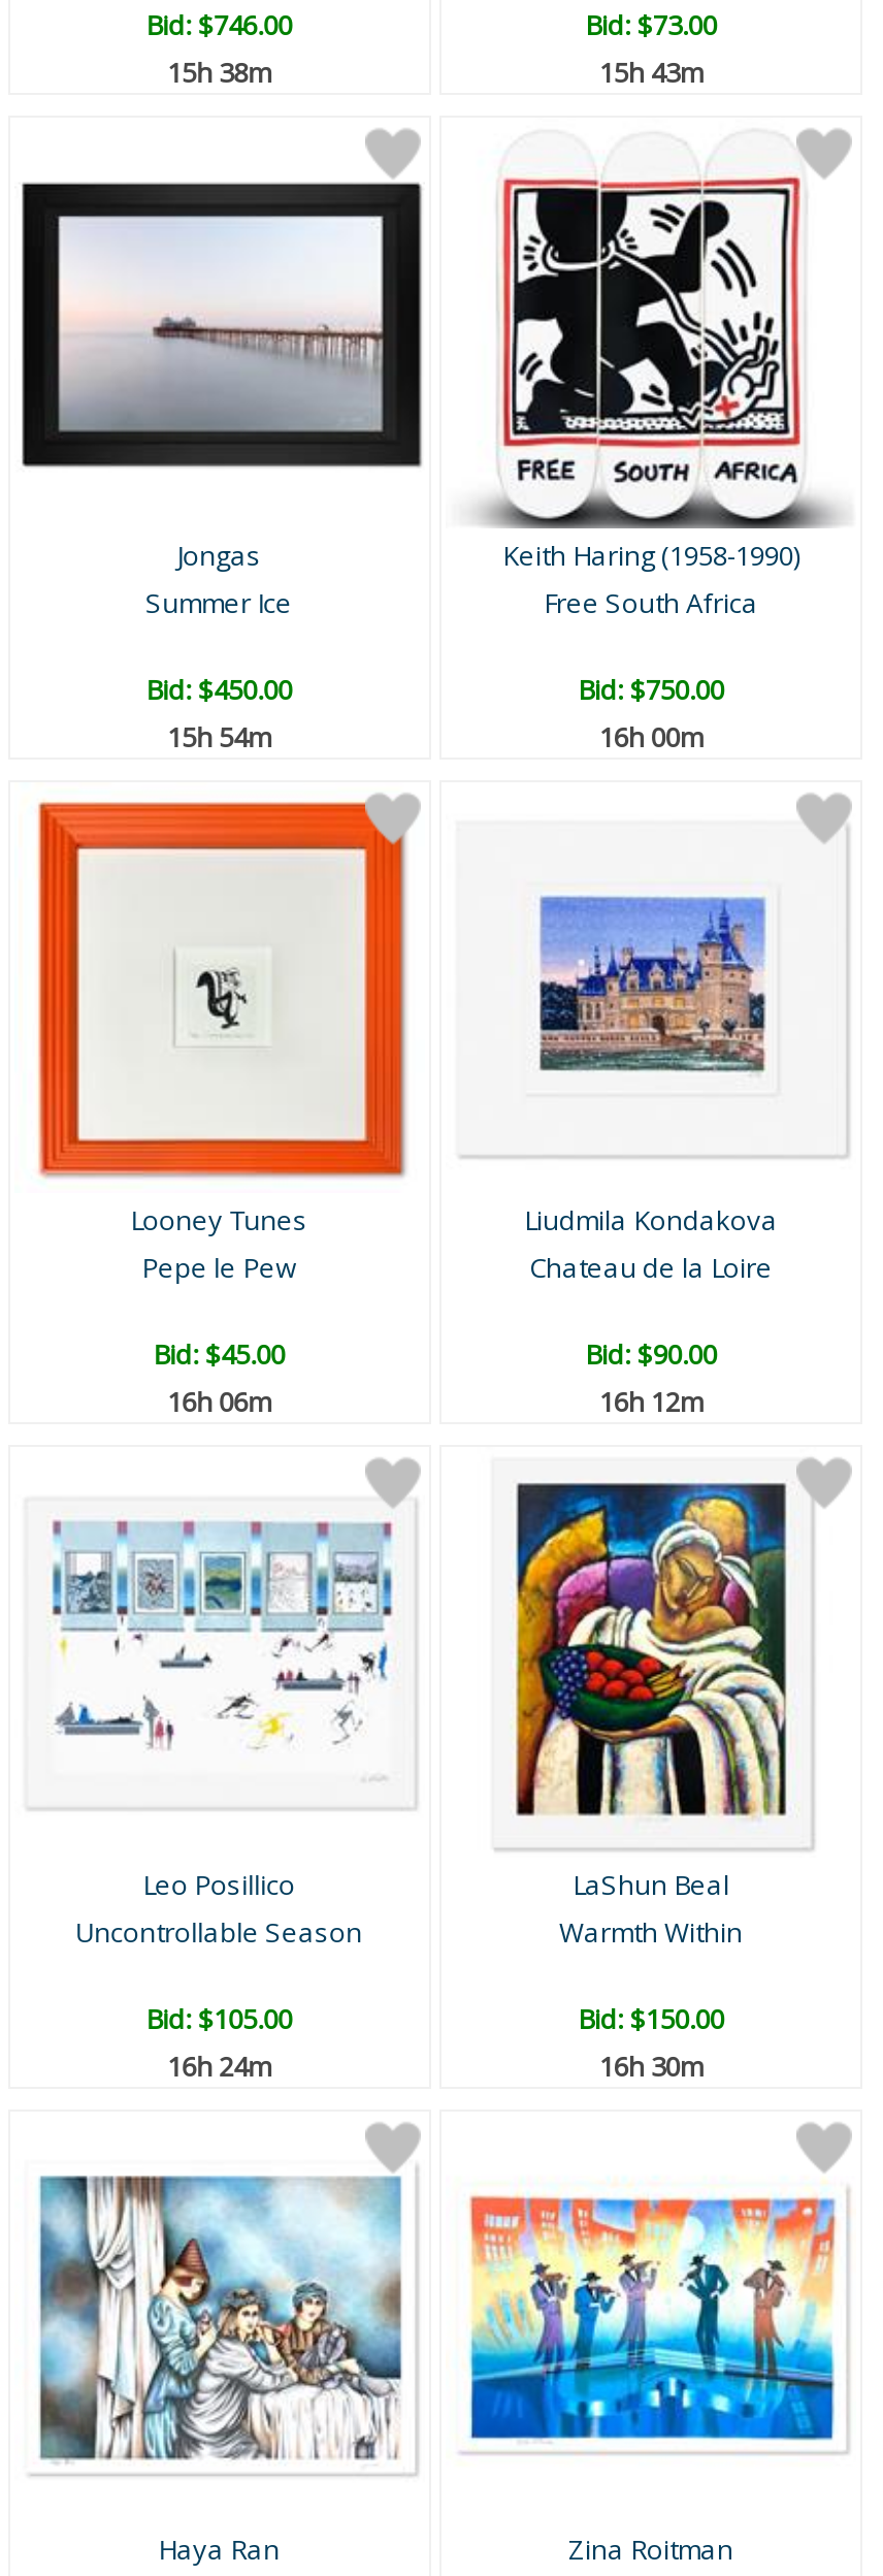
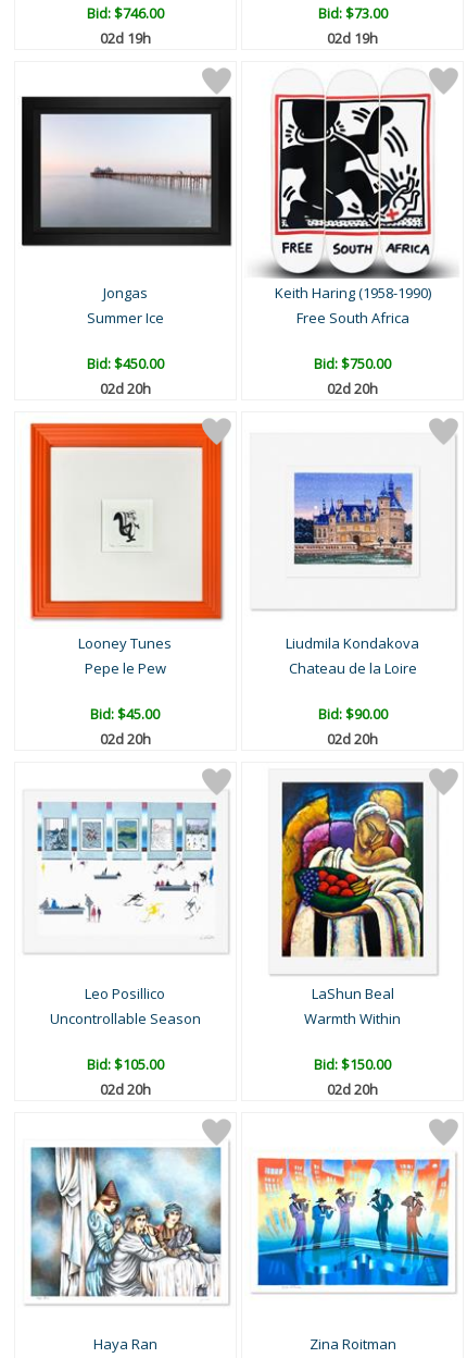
[167,54,270,91] 15h 38m -> [99,29,151,48] 02d 19h
[599,54,702,91] 15h 43m -> [327,29,378,48] 02d 19h
[167,719,270,756] 15h 54m -> [99,379,151,399] 02d 20h
[599,719,702,756] 16h 00m -> [327,379,378,399] 02d 20h
[167,1384,270,1421] 16h 06m -> [99,729,151,749] 02d 20h
[599,1384,702,1421] 16h 12m -> [327,729,378,749] 02d 20h
[167,2048,270,2085] 16h 24m -> [99,1080,151,1099] 02d 20h
[599,2048,702,2085] 16h 30m -> [327,1080,378,1099] 02d 20h

